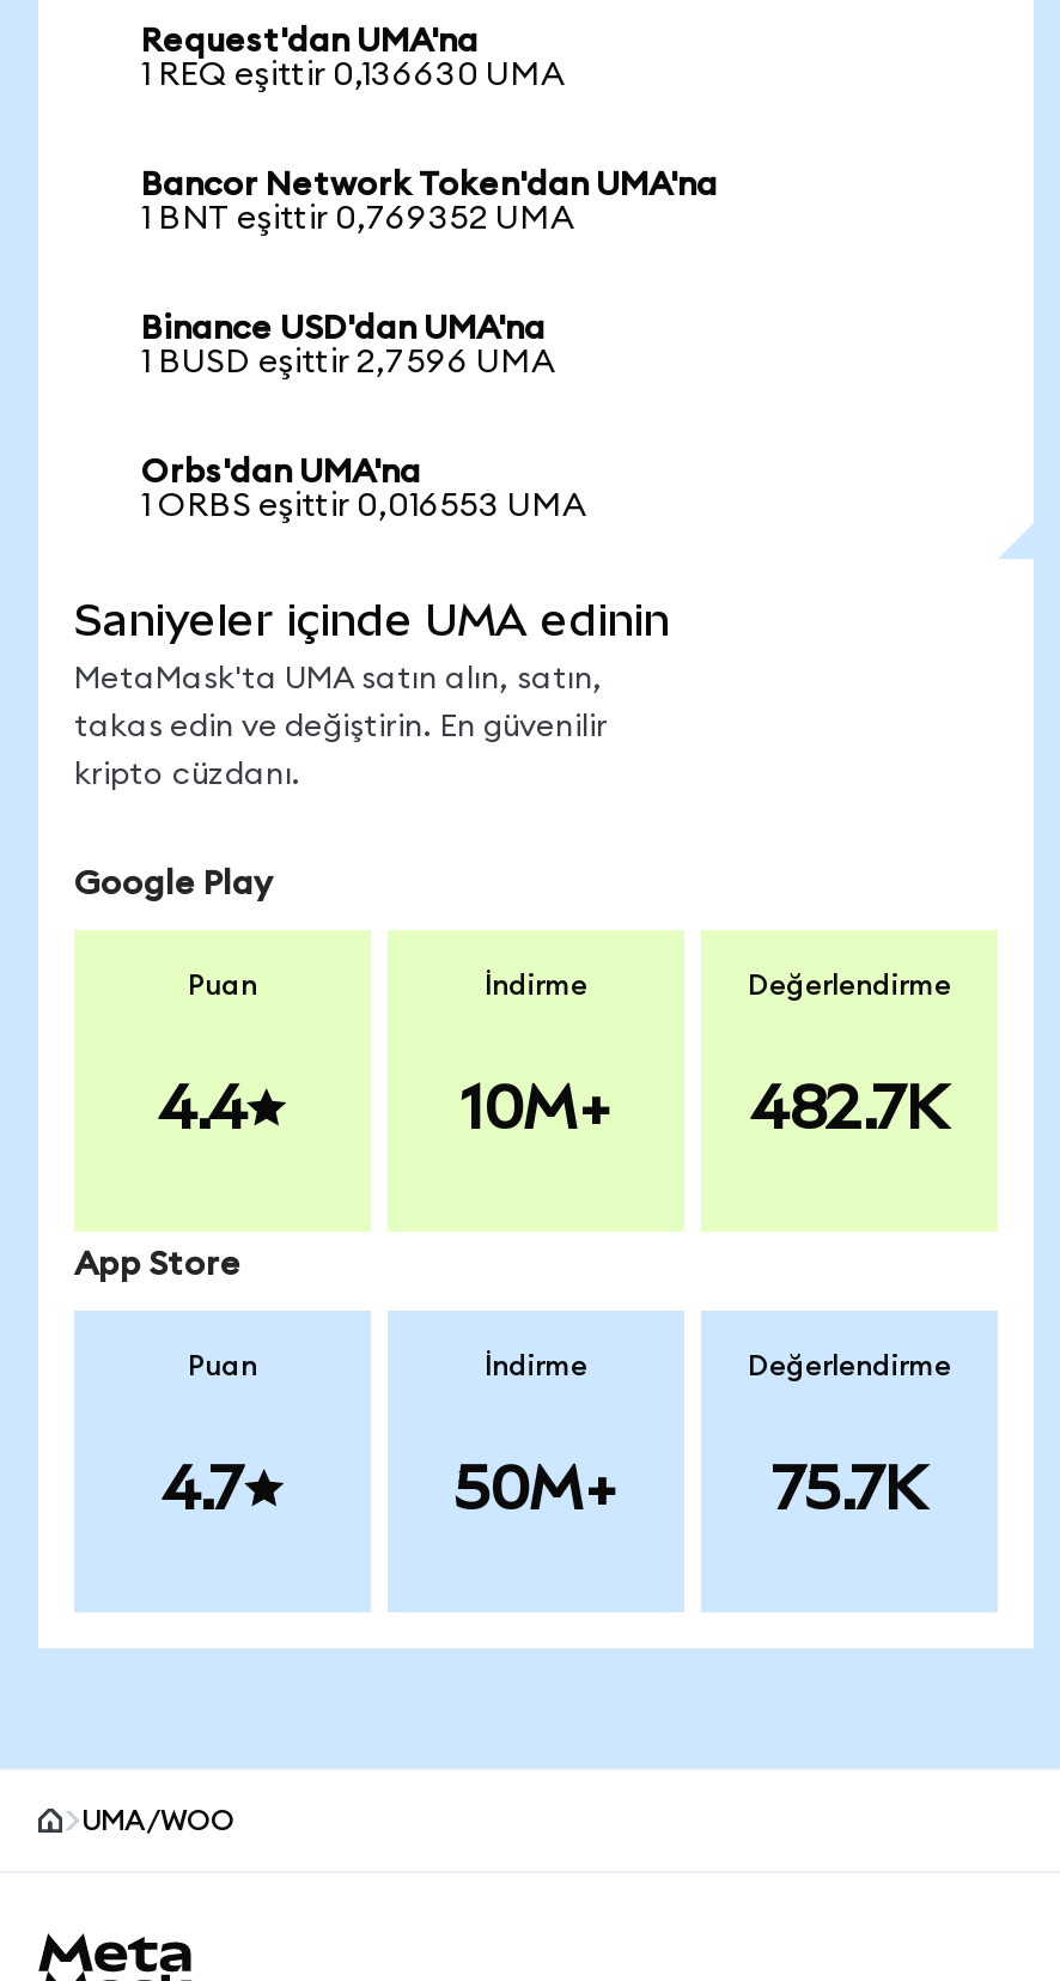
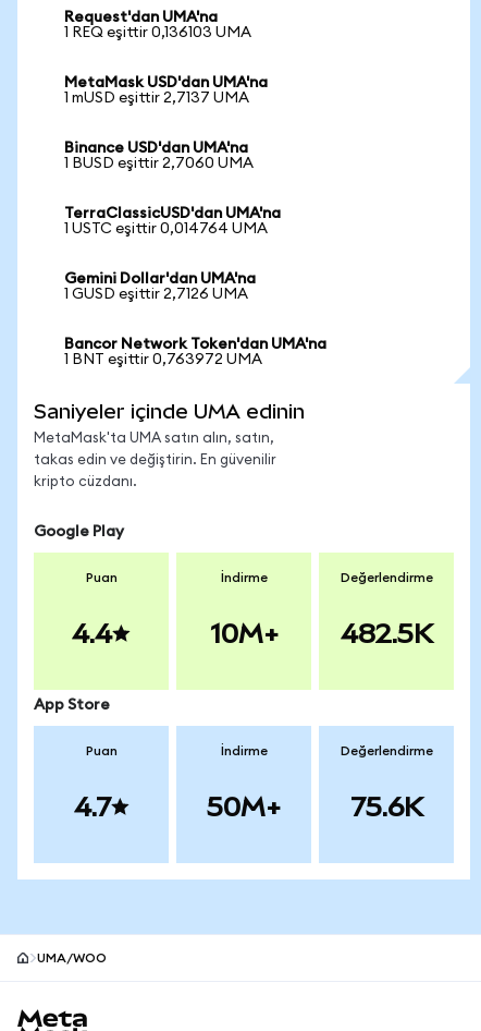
[141,59,565,92] 1 REQ eşittir 0,136630 UMA -> [64,25,251,40] 1 REQ eşittir 0,136103 UMA
moved [141,169,718,202] -> [64,337,326,352]: Bancor Network Token'dan UMA'na
[141,202,574,236] 1 BNT eşittir 0,769352 UMA -> [64,75,268,106] MetaMask USD'dan UMA'na | 1 mUSD eşittir 2,7137 UMA
[141,346,586,523] 1 BUSD eşittir 2,7596 UMA | Orbs'dan UMA'na | 1 ORBS eşittir 0,016553 UMA -> [64,156,281,367] 1 BUSD eşittir 2,7060 UMA | TerraClassicUSD'dan UMA'na | 1 USTC eşittir 0,014764 UMA | Gemini Dollar'dan UMA'na | 1 GUSD eşittir 2,7126 UMA | 1 BNT eşittir 0,763972 UMA
[750,1074,949,1141] 482.7K -> [340,618,433,648] 482.5K
[772,1454,927,1521] 75.7K -> [350,791,423,822] 75.6K

